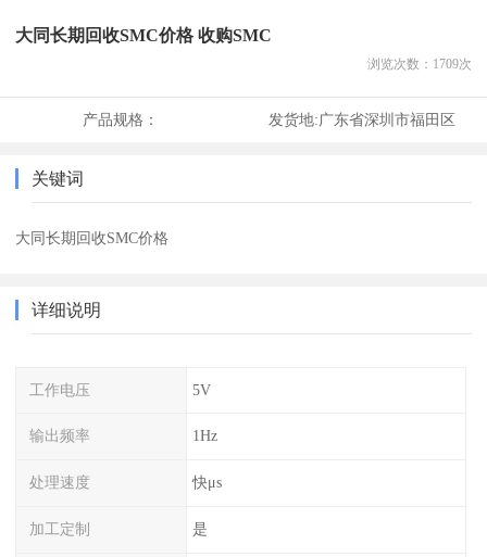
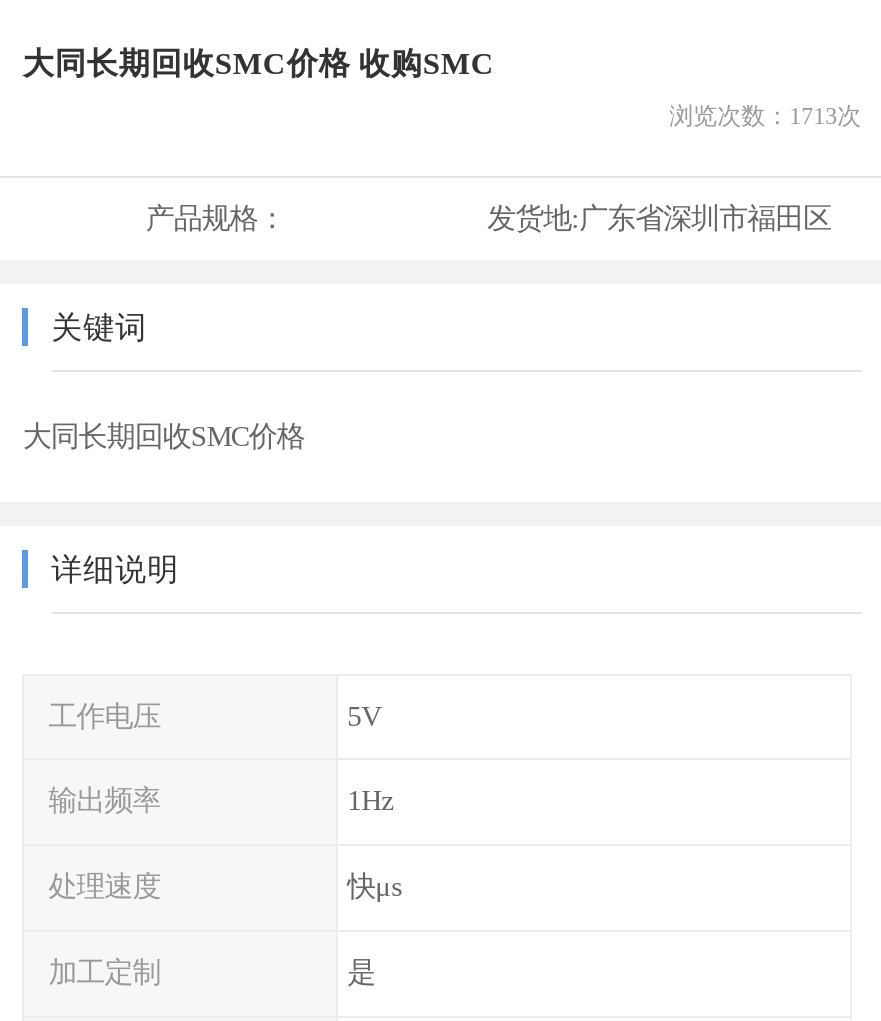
[367,56,471,71] 浏览次数：1709次 -> [669,101,861,129] 浏览次数：1713次

